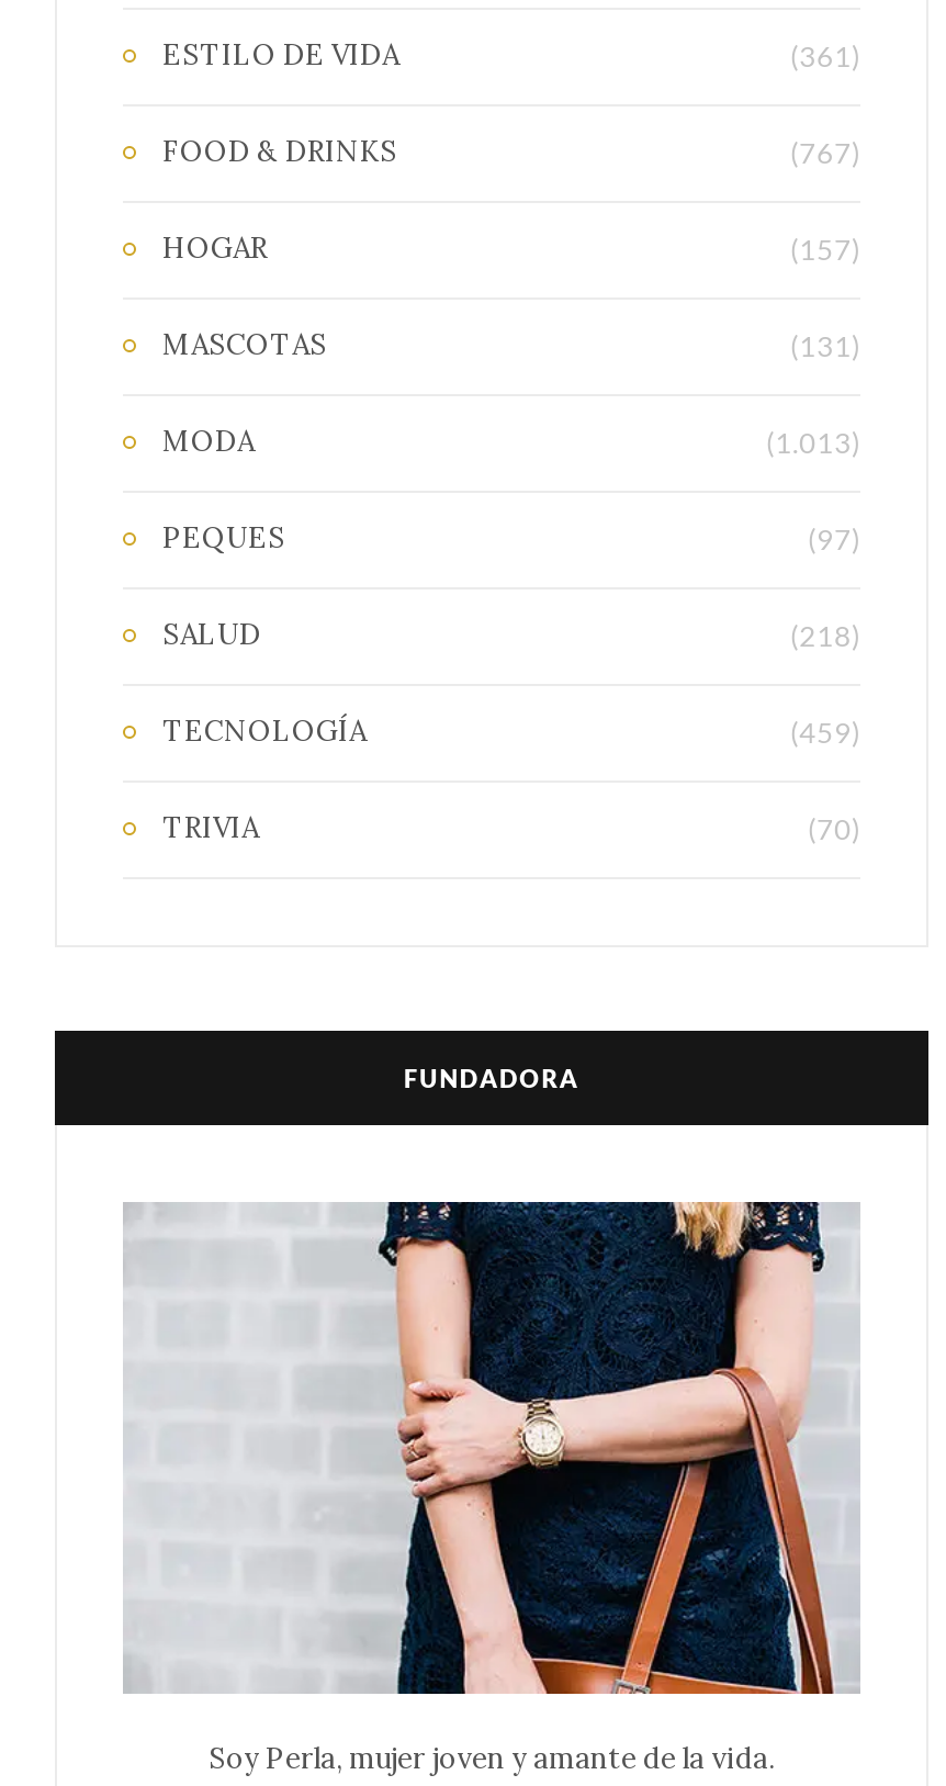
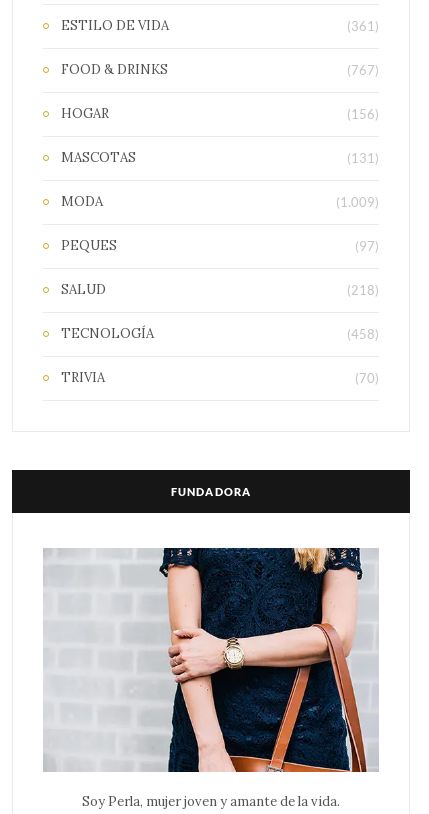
[790,231,860,266] (157) -> [347,106,379,122] (156)
[766,424,860,459] (1.013) -> [336,194,379,210] (1.009)
[790,714,860,749] (459) -> [347,326,379,342] (458)

